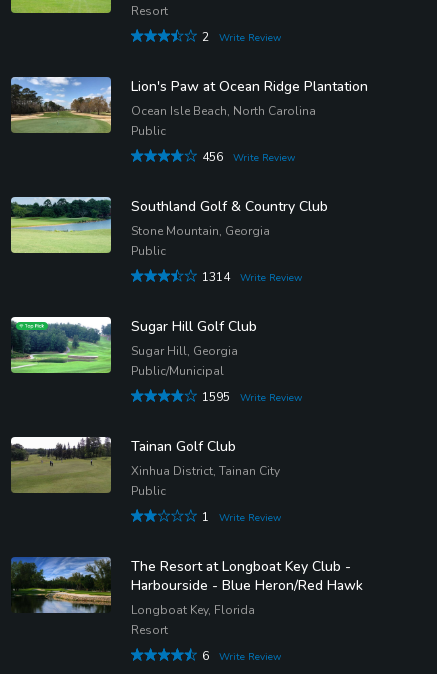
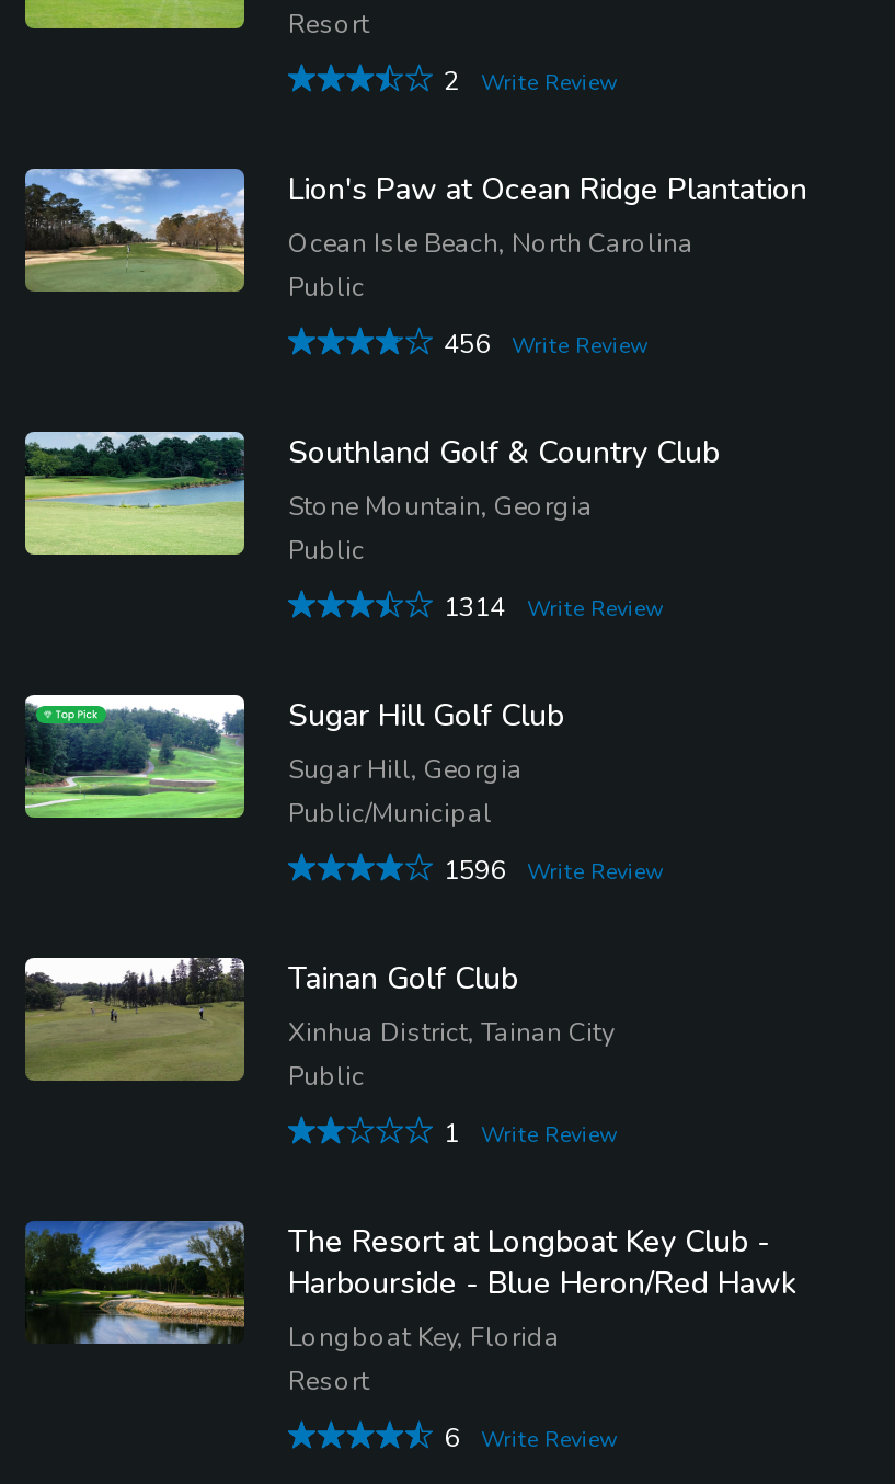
[202,389,302,405] 1595 Write Review -> [444,853,663,888] 1596 Write Review

